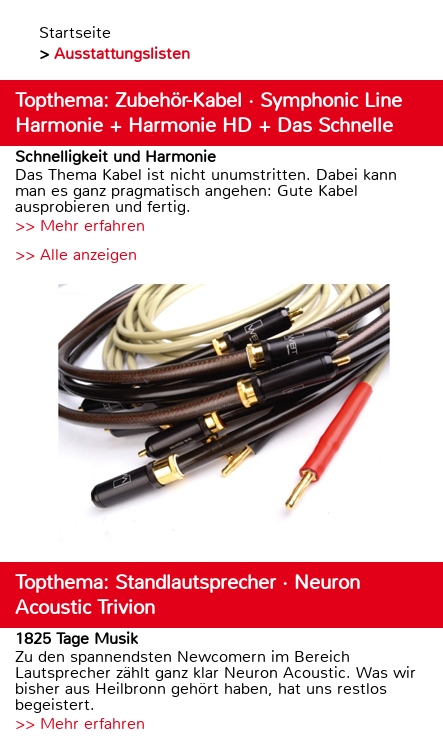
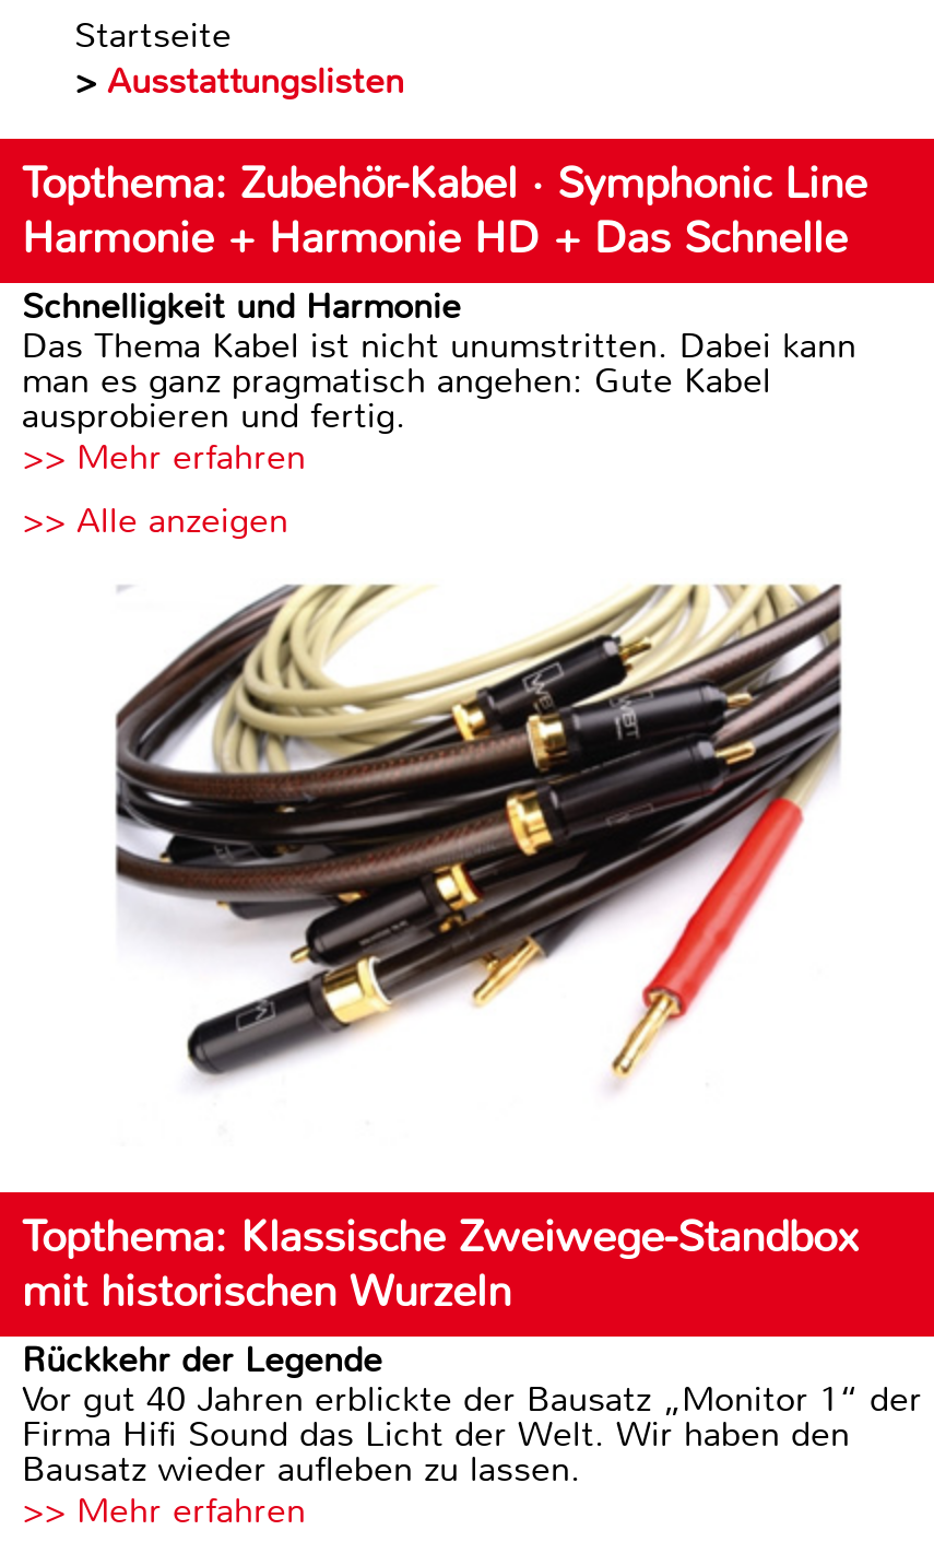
[15,570,416,715] Topthema: Standlautsprecher · Neuron | Acoustic Trivion | 1825 Tage Musik | Zu den spannendsten Newcomern im Bereich | Lautsprecher zählt ganz klar Neuron Acoustic. Was wir | bisher aus Heilbronn gehört haben, hat uns restlos | begeistert. -> [22,1210,922,1492] Topthema: Klassische Zweiwege-Standbox | mit historischen Wurzeln | Rückkehr der Legende | Vor gut 40 Jahren erblickte der Bausatz „Monitor 1“ der | Firma Hifi Sound das Licht der Welt. Wir haben den | Bausatz wieder aufleben zu lassen.

